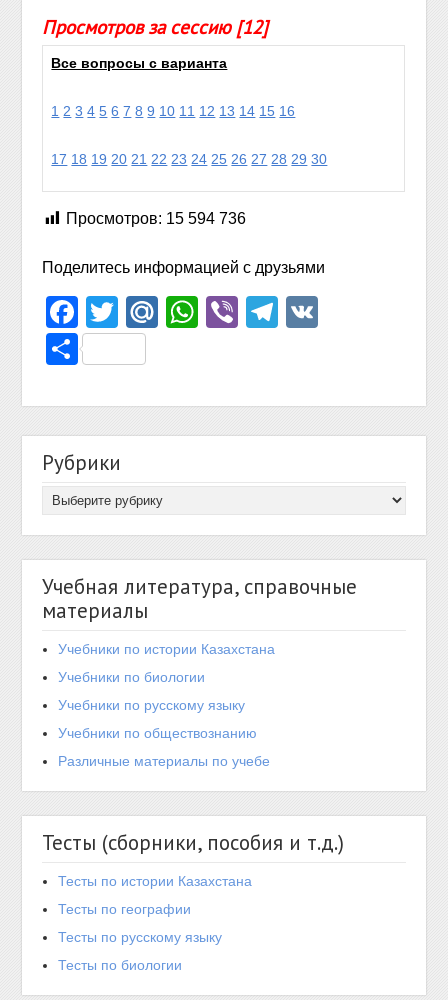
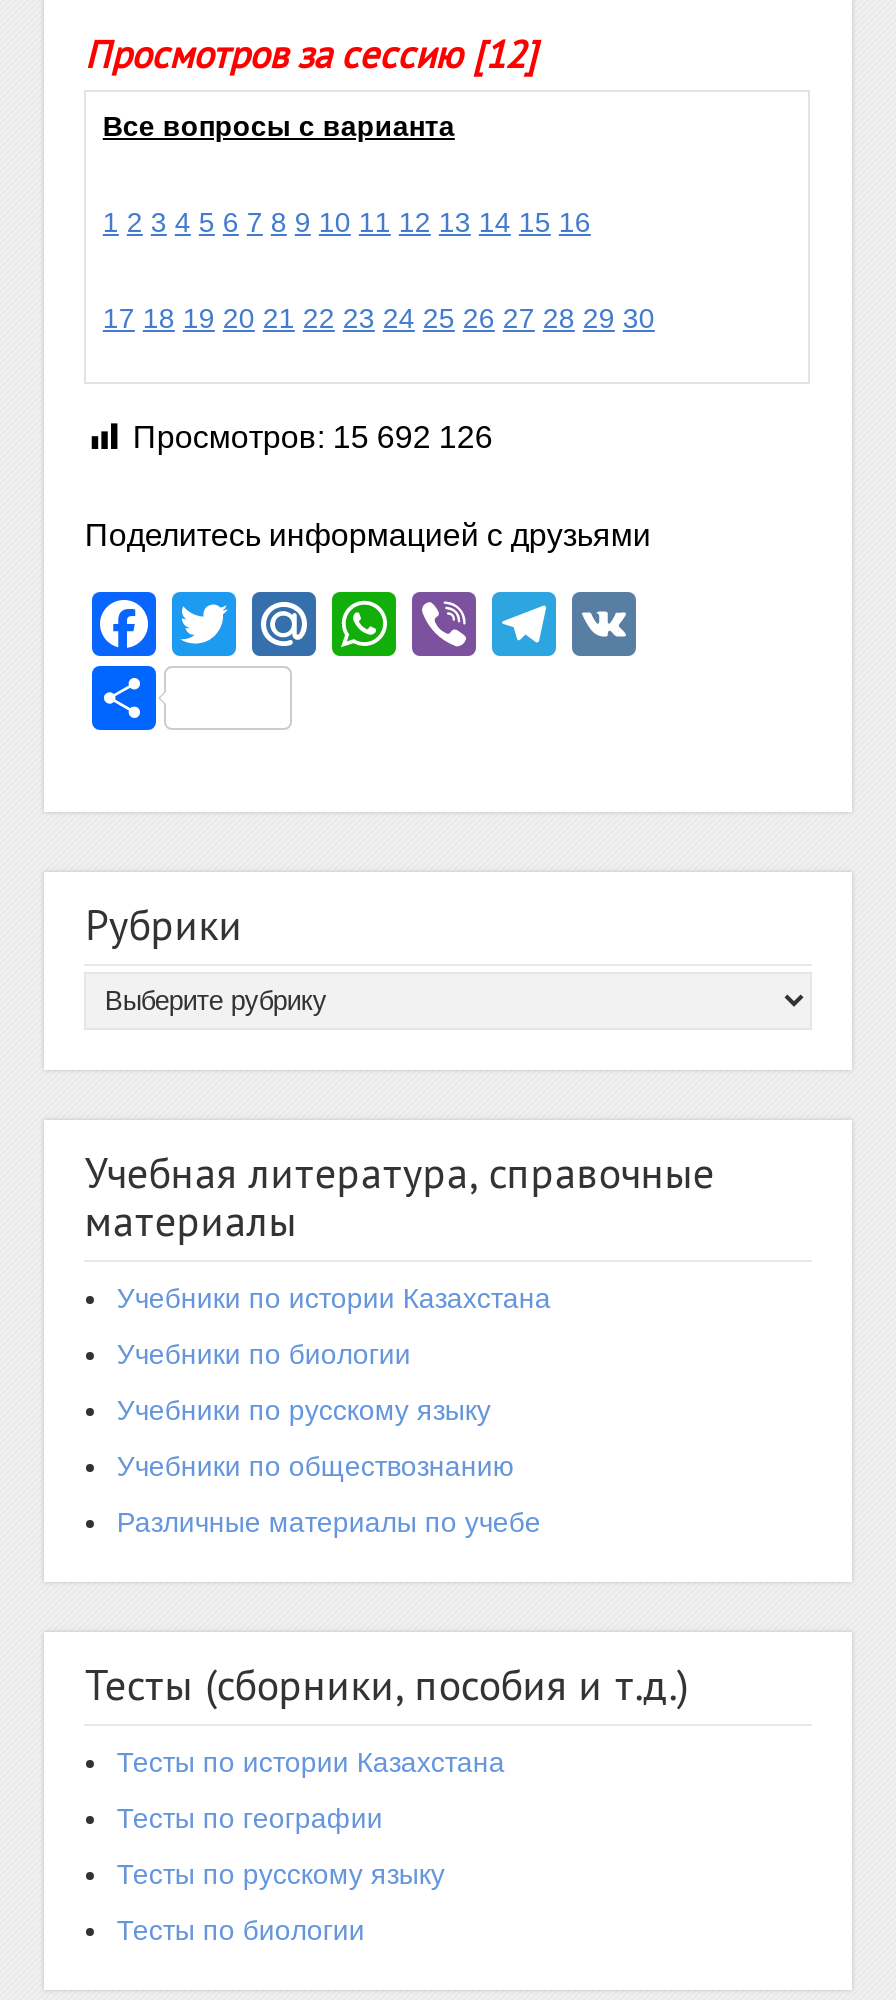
[66,210,246,227] Просмотров: 15 594 736 -> [133,420,493,454] Просмотров: 15 692 126

